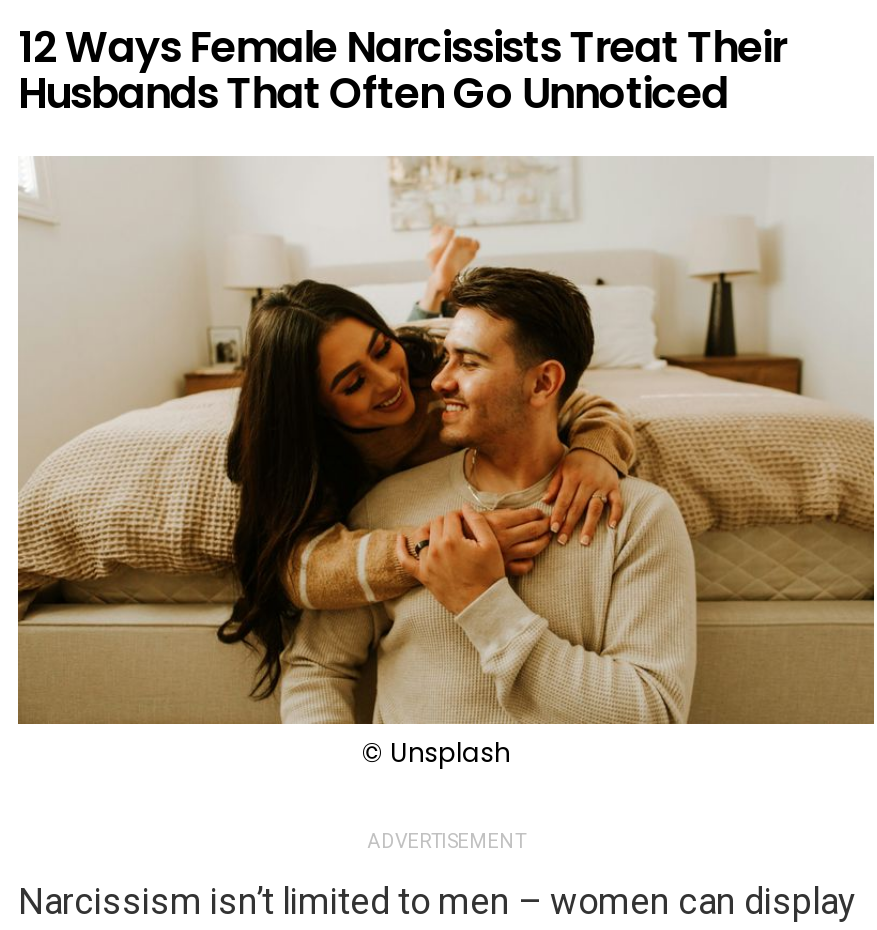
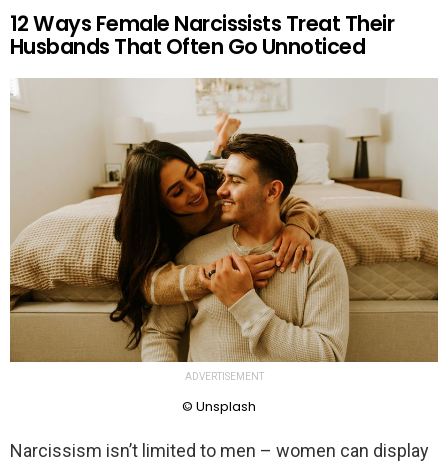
moved [362,733,510,771] -> [182,397,256,416]: © Unsplash
moved [367,829,525,851] -> [184,371,263,382]: ADVERTISEMENT

